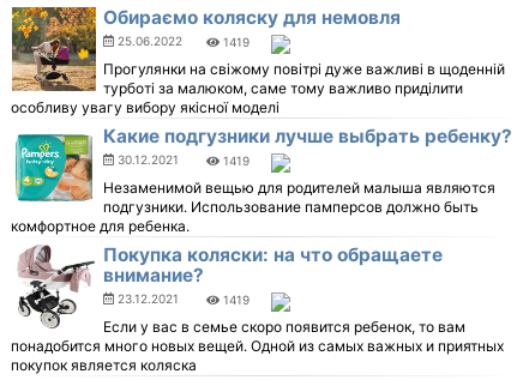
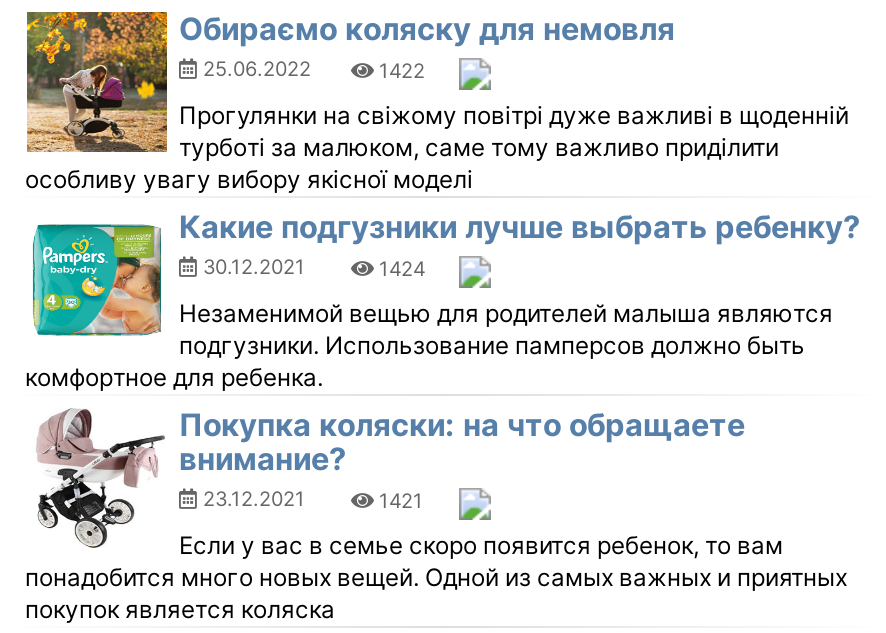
[220,35,250,49] 1419 -> [373,58,425,82] 1422
[220,153,250,168] 1419 -> [373,256,425,280] 1424
[220,292,250,307] 1419 -> [373,488,423,512] 1421

